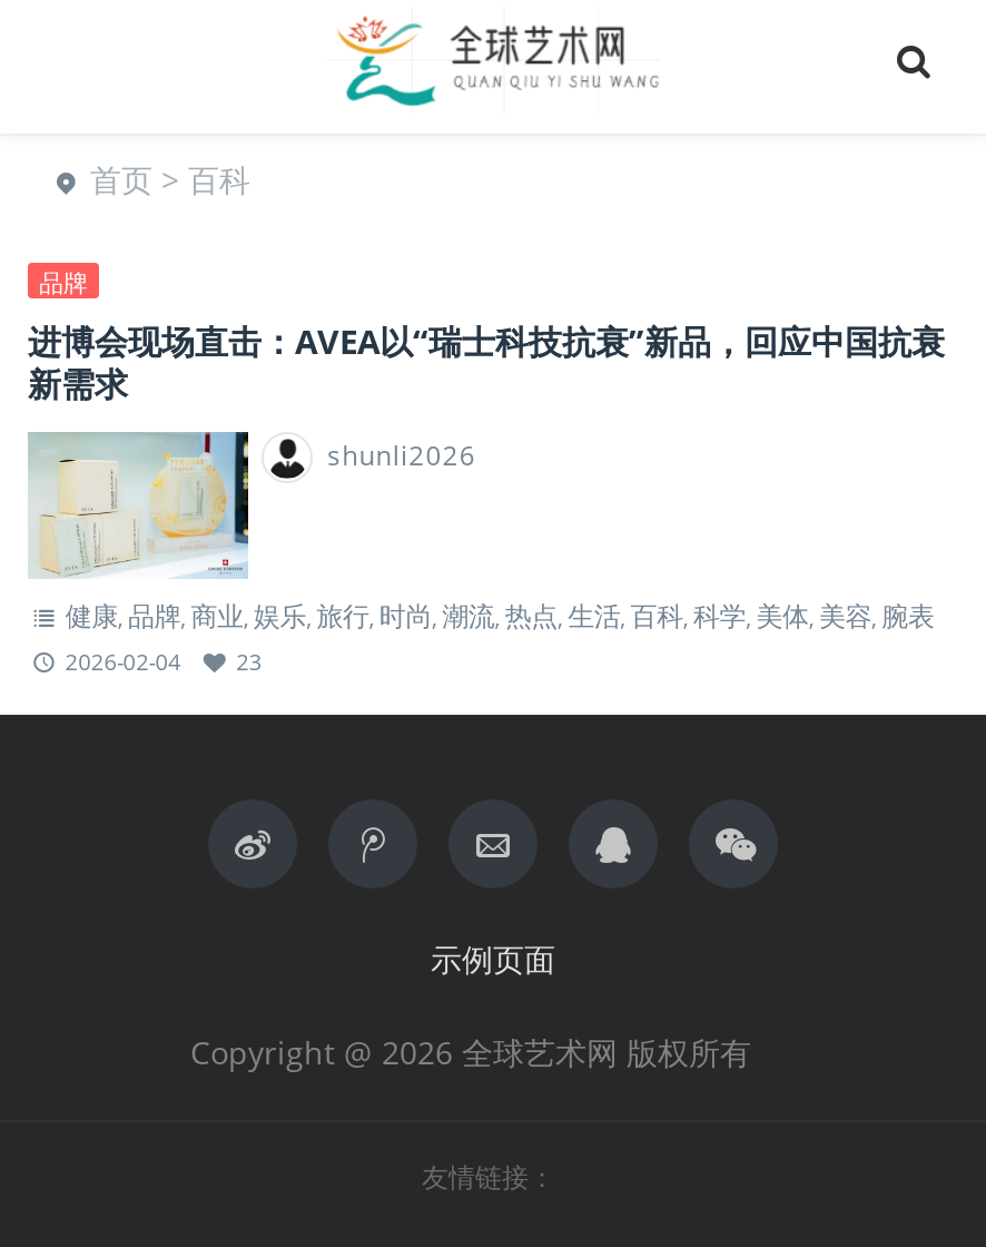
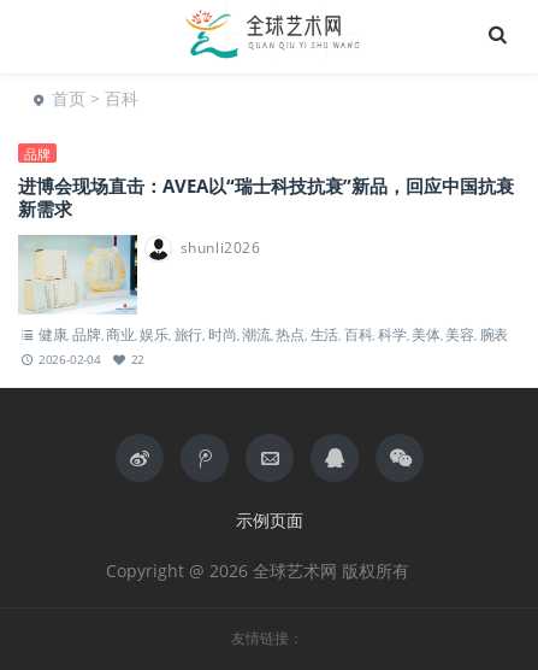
[59,645,262,676] 2026-02-04 23 -> [35,350,145,367] 2026-02-04 22

